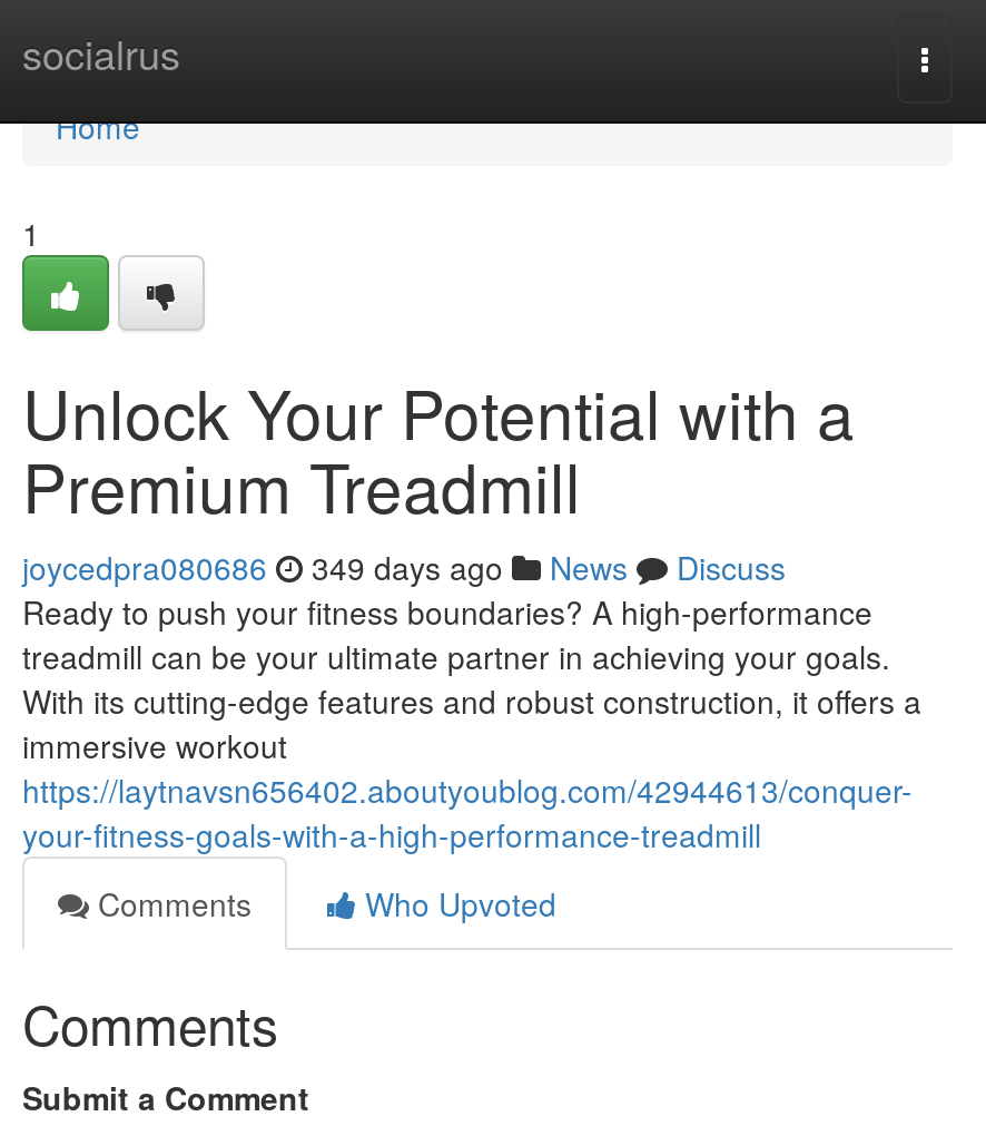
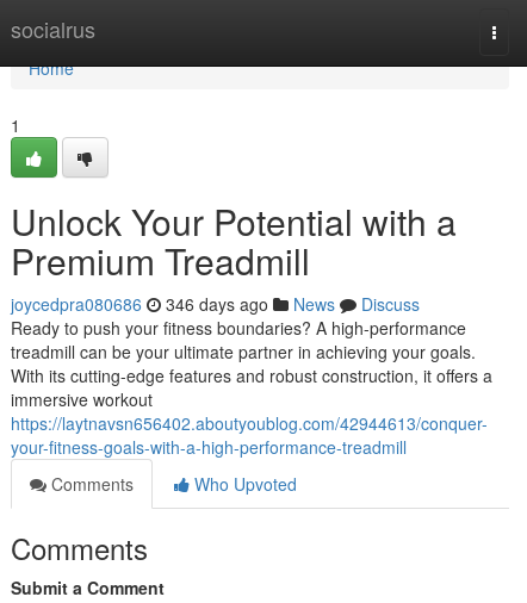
[22,545,786,589] joycedpra080686 349 days ago News Discuss -> [11,292,420,316] joycedpra080686 346 days ago News Discuss

